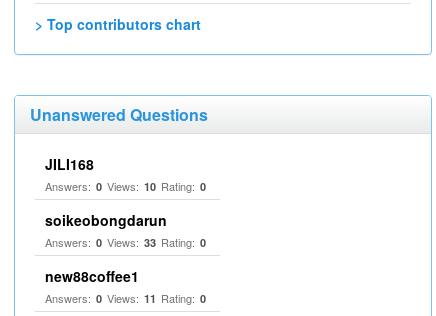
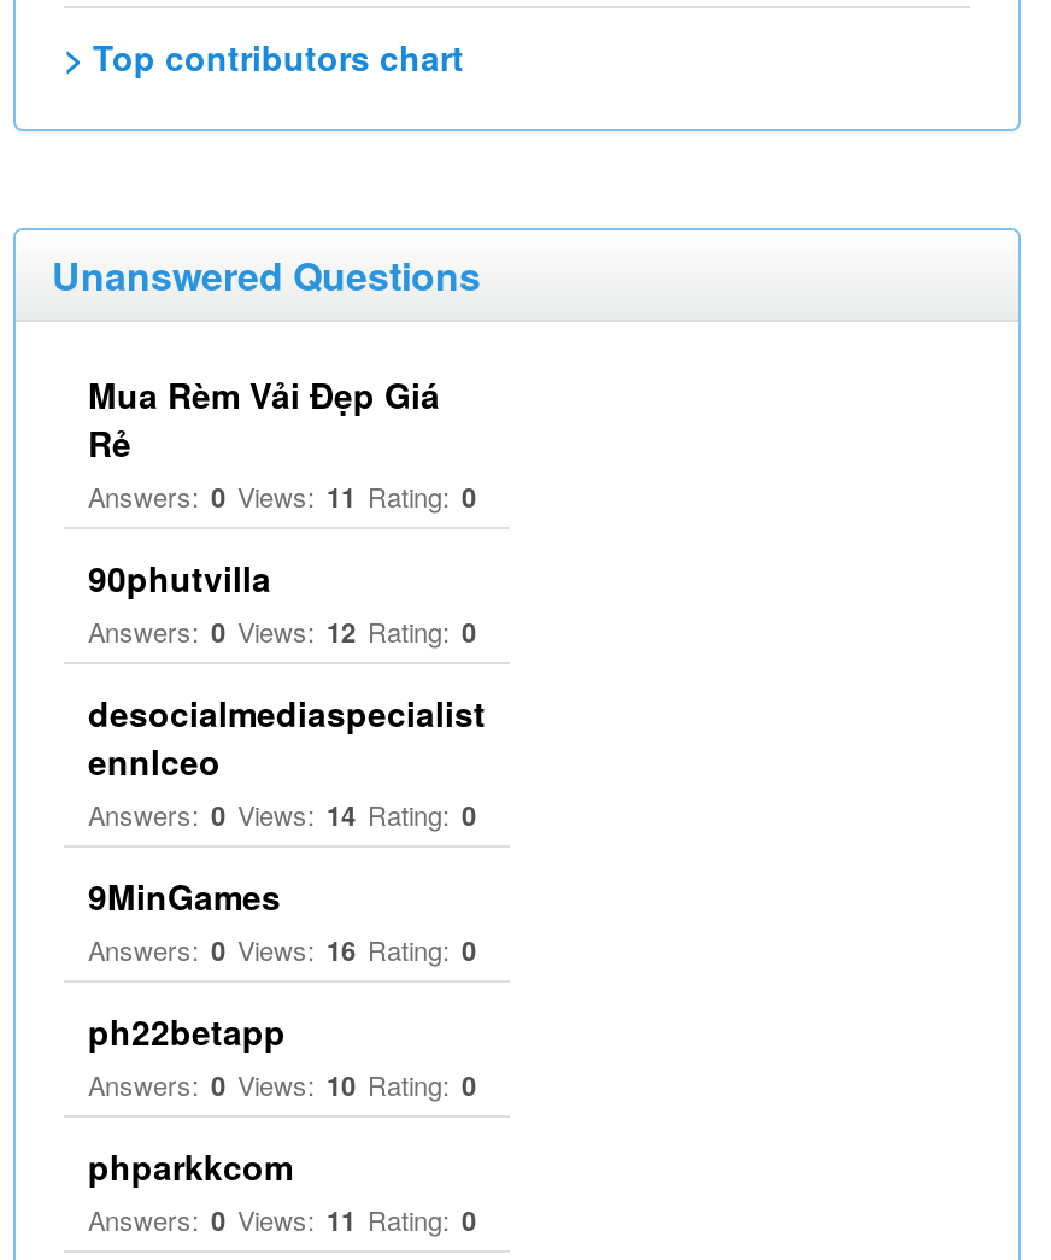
[45,154,94,174] JILI168 -> [88,370,486,1055] Mua Rèm Vải Đẹp Giá | Rẻ | Answers: 0 Views: 11 Rating: 0 | 90phutvilla | Answers: 0 Views: 12 Rating: 0 | desocialmediaspecialist | ennlceo | Answers: 0 Views: 14 Rating: 0 | 9MinGames | Answers: 0 Views: 16 Rating: 0 | ph22betapp
moved [45,178,206,194] -> [88,1065,476,1103]: Answers: 0 Views: 10 Rating: 0
[45,210,206,286] soikeobongdarun | Answers: 0 Views: 33 Rating: 0 | new88coffee1 -> [88,1142,293,1190] phparkkcom

